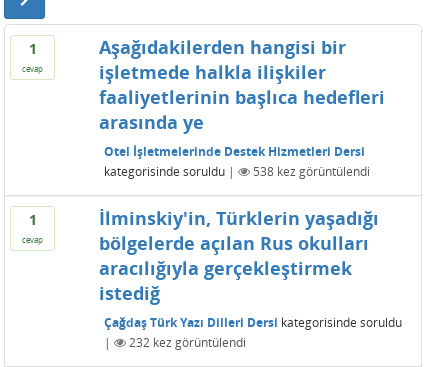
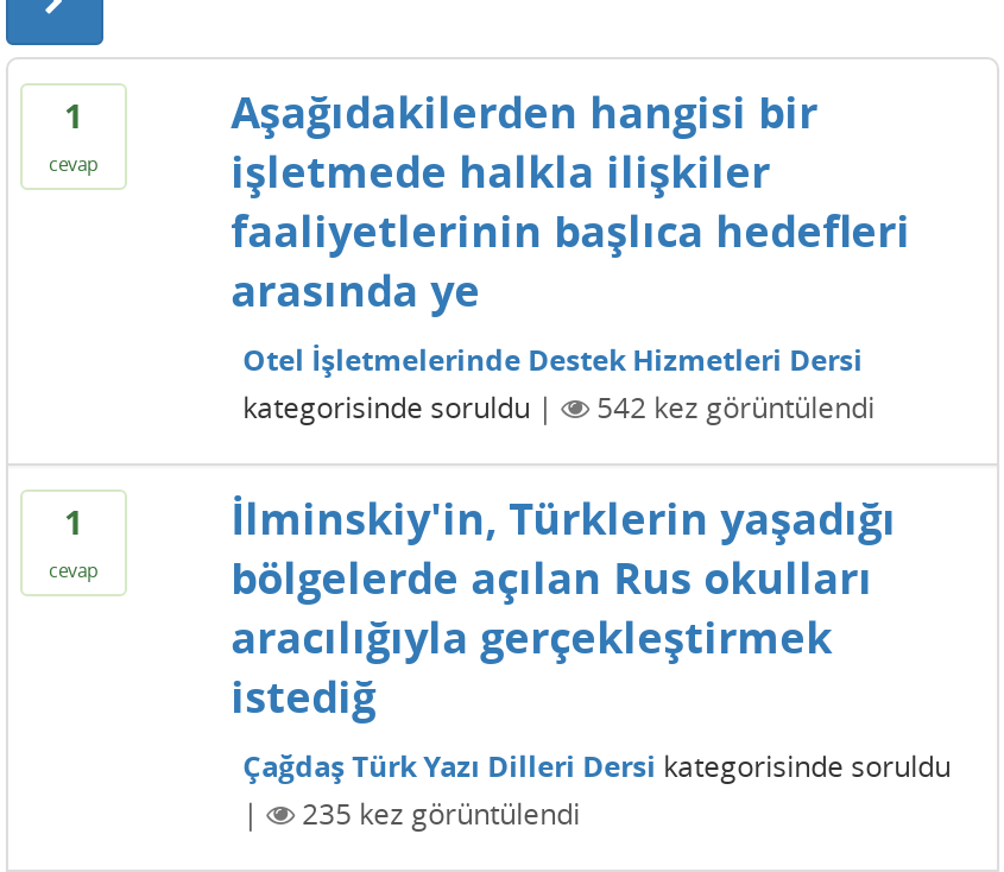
[253,163,370,180] 538 kez görüntülendi -> [597,387,875,427] 542 kez görüntülendi
[129,334,246,351] 232 kez görüntülendi -> [302,793,580,834] 235 kez görüntülendi

